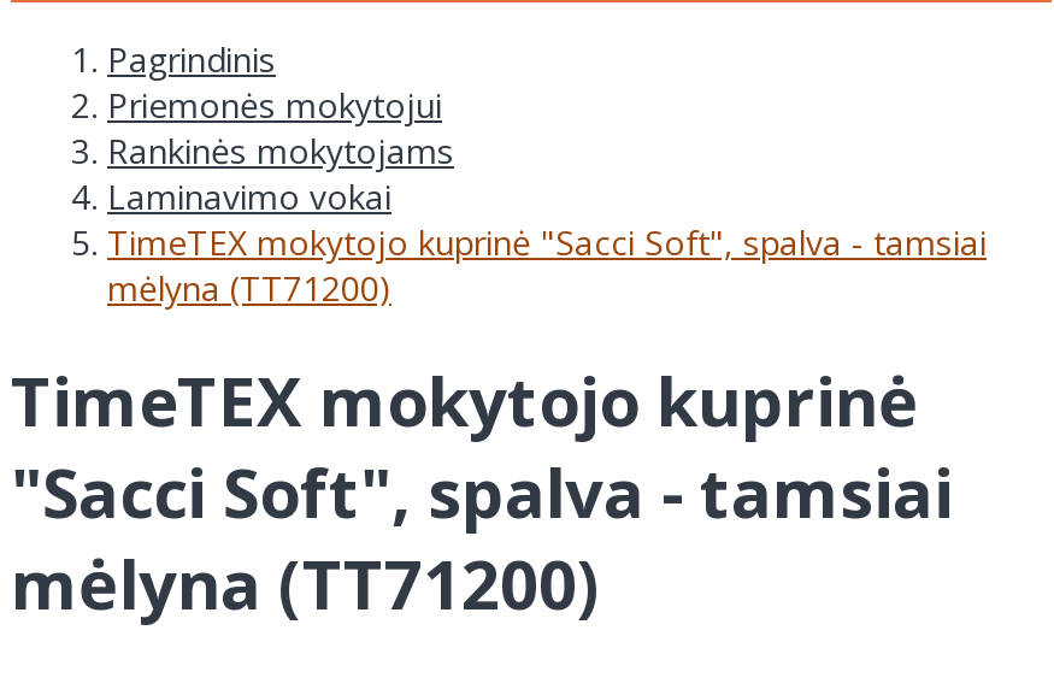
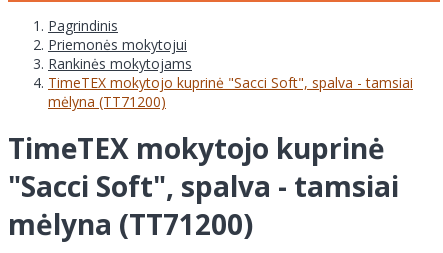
[107,173,391,218] Laminavimo vokai -> none

